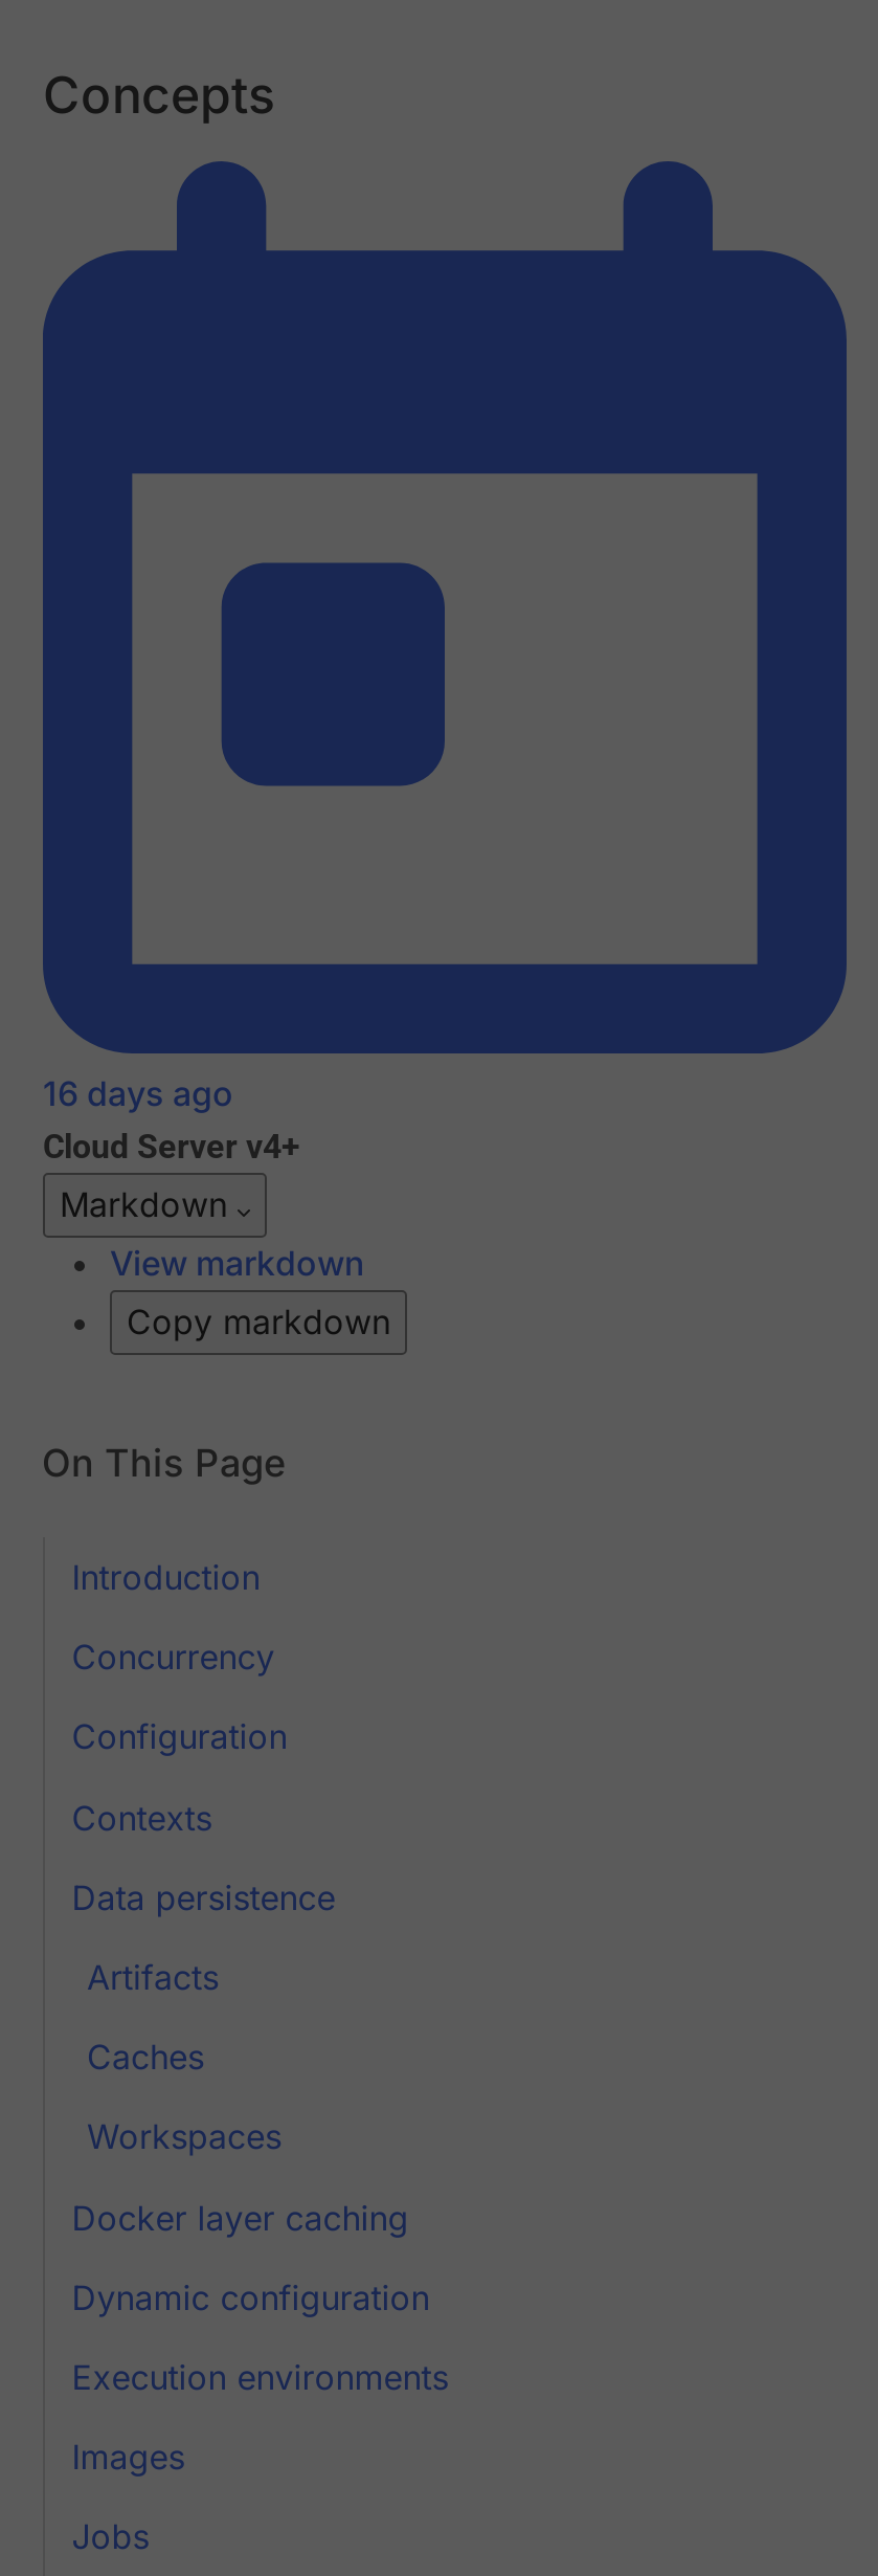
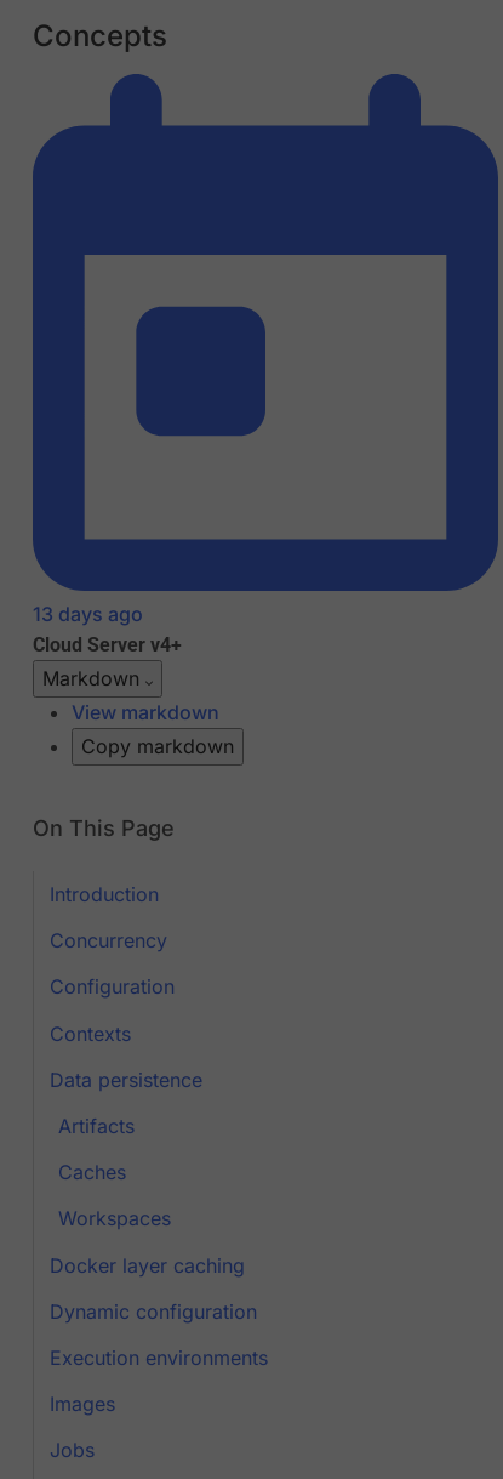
[43,1073,233,1115] 16 days ago -> [33,602,143,627] 13 days ago

